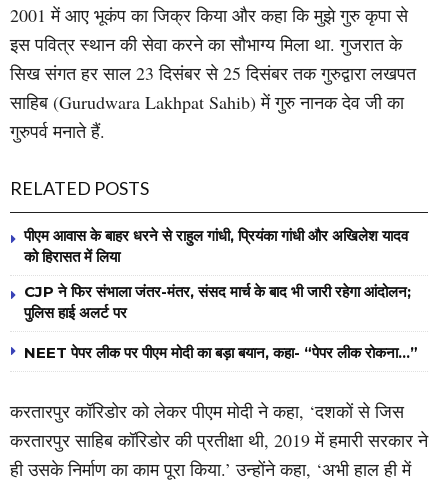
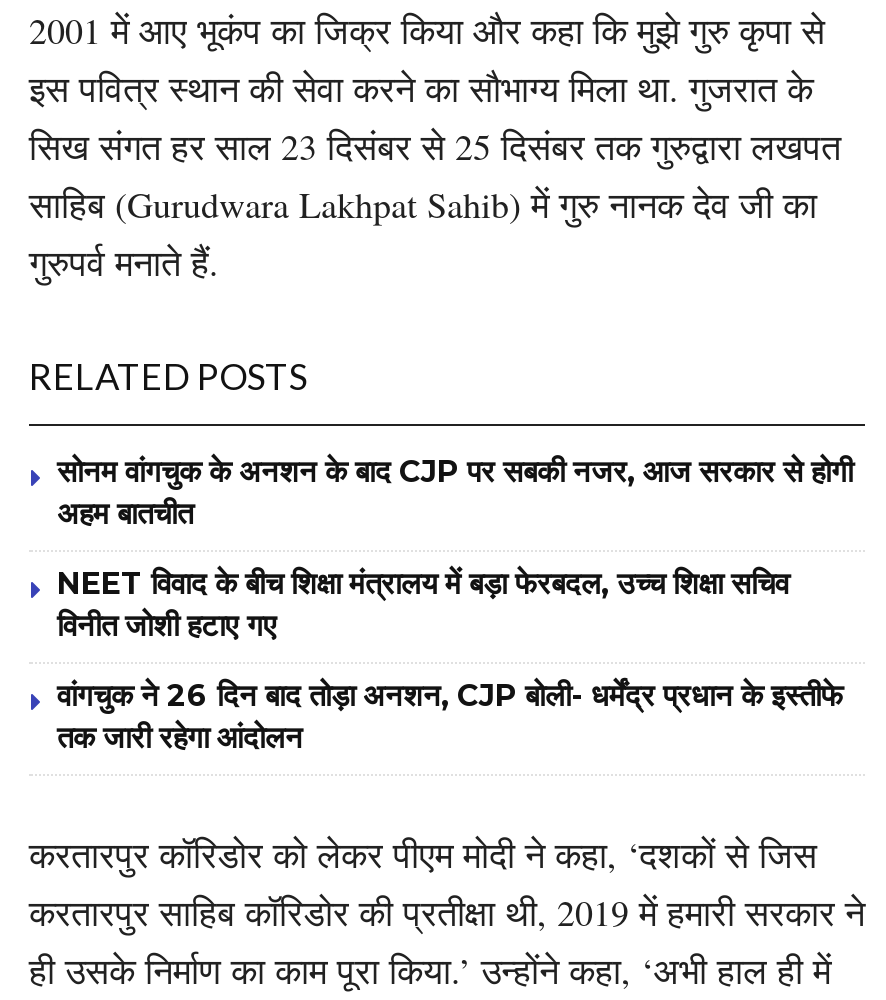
[24,226,408,266] पीएम आवास के बाहर धरने से राहुल गांधी, प्रियंका गांधी और अखिलेश यादव | को हिरासत में लिया -> [57,453,853,533] सोनम वांगचुक के अनशन के बाद CJP पर सबकी नजर, आज सरकार से होगी | अहम बातचीत
[24,282,411,322] CJP ने फिर संभाला जंतर-मंतर, संसद मार्च के बाद भी जारी रहेगा आंदोलन; | पुलिस हाई अलर्ट पर -> [57,565,789,645] NEET विवाद के बीच शिक्षा मंत्रालय में बड़ा फेरबदल, उच्च शिक्षा सचिव | विनीत जोशी हटाए गए
[24,343,418,362] NEET पेपर लीक पर पीएम मोदी का बड़ा बयान, कहा- “पेपर लीक रोकना…” -> [57,677,843,757] वांगचुक ने 26 दिन बाद तोड़ा अनशन, CJP बोली- धर्मेंद्र प्रधान के इस्तीफे | तक जारी रहेगा आंदोलन

